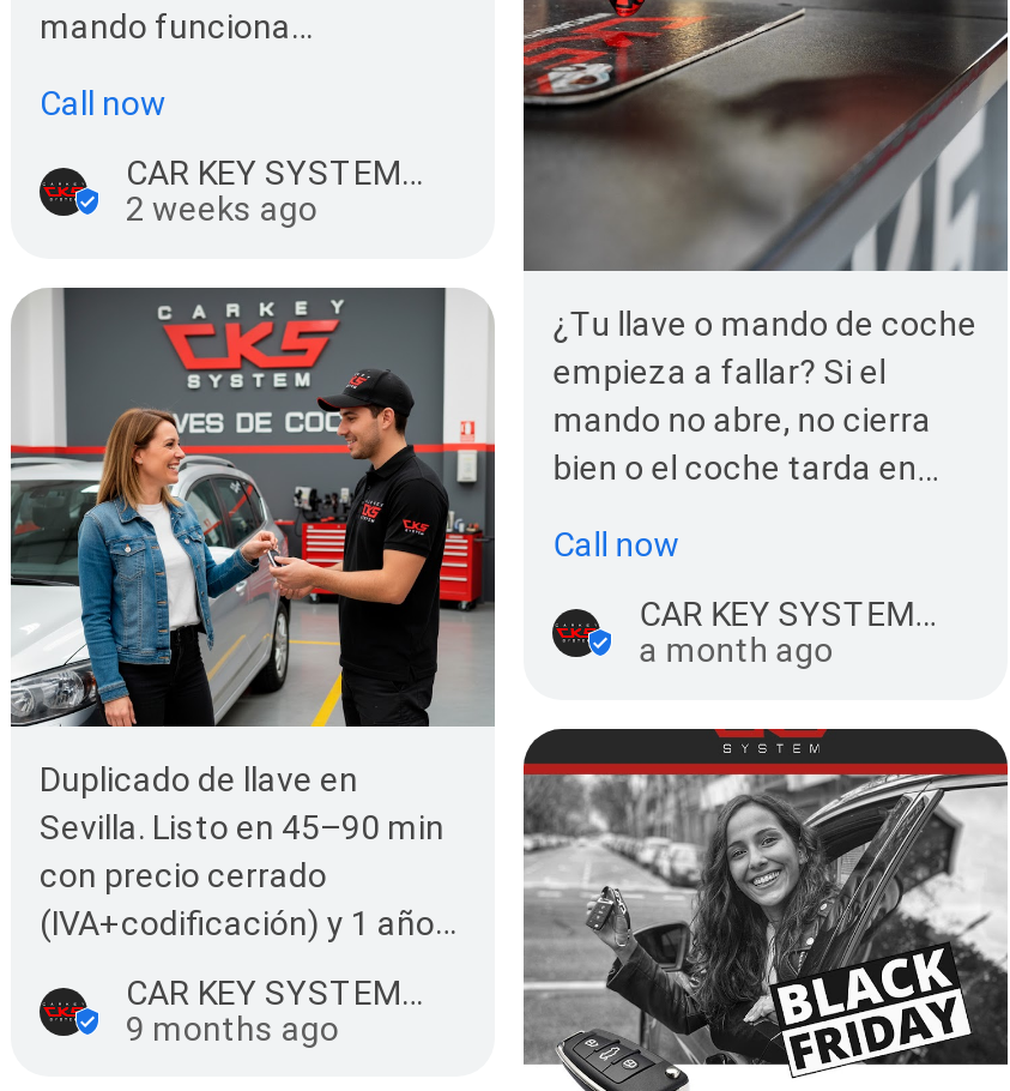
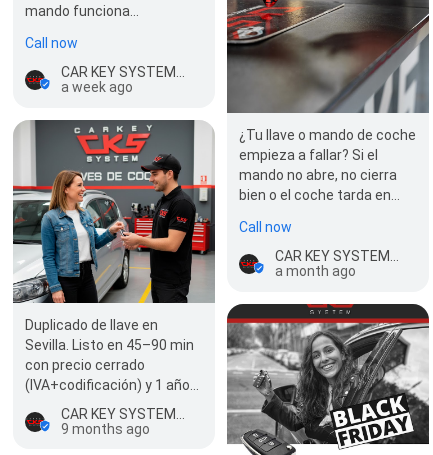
[126,190,317,228] 2 weeks ago -> [61,79,133,95] a week ago

